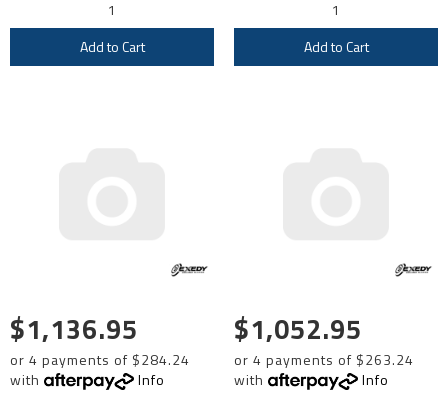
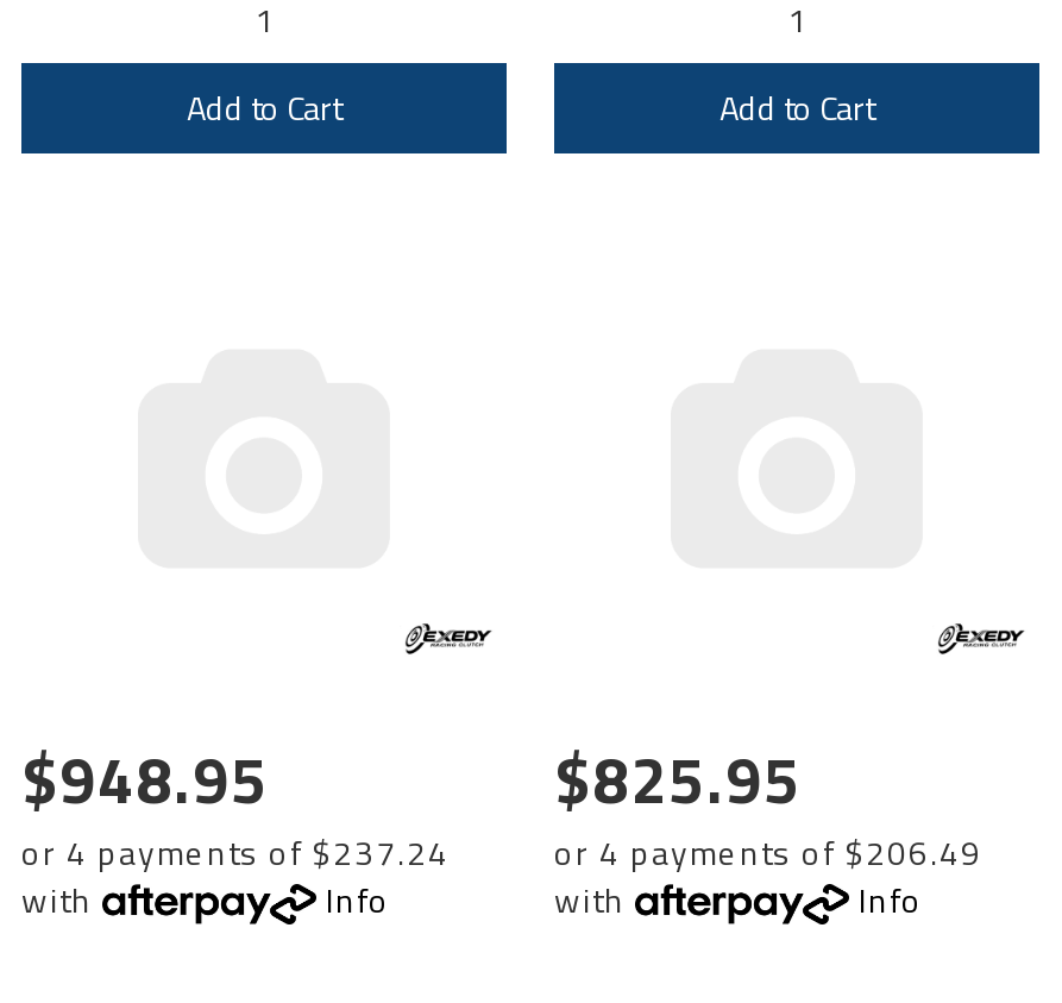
[10,308,138,349] $1,136.95 -> [21,730,269,827] $948.95
[234,308,362,349] $1,052.95 -> [554,730,802,827] $825.95
[10,349,190,370] or 4 payments of $284.24 -> [21,827,450,877] or 4 payments of $237.24
[234,349,414,370] or 4 payments of $263.24 -> [554,827,982,877] or 4 payments of $206.49

